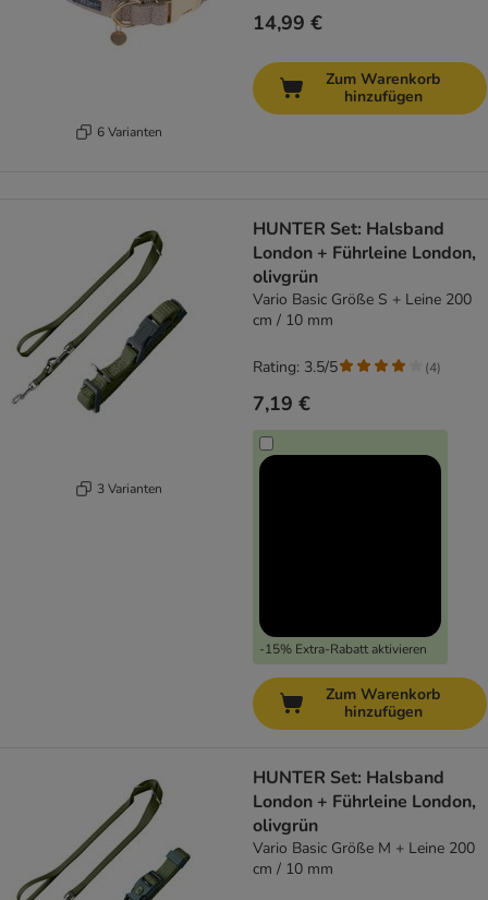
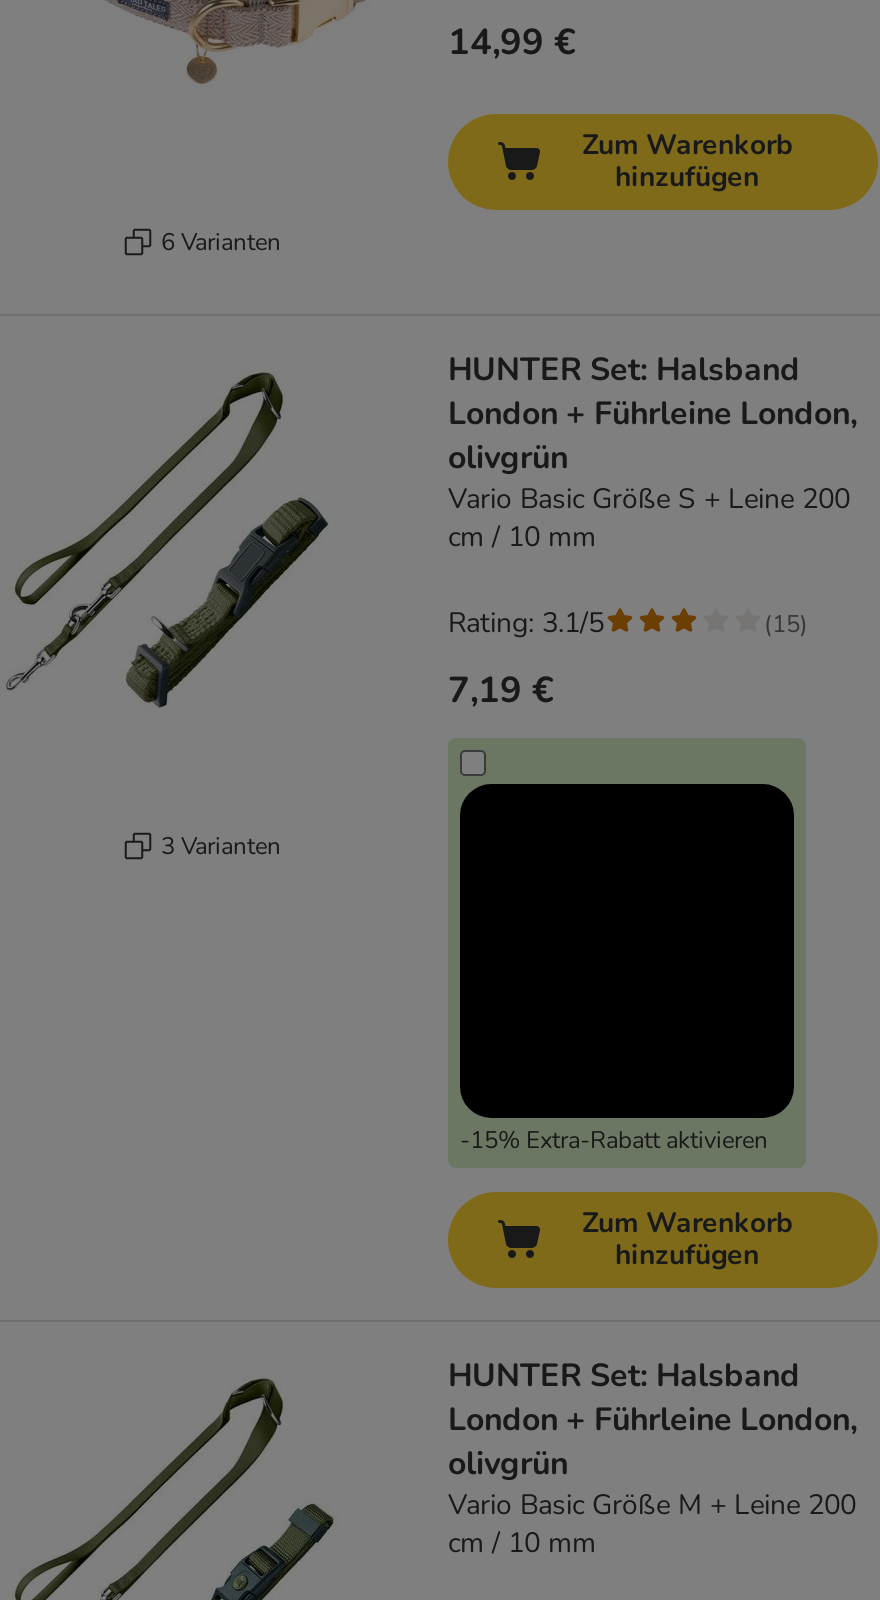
[253,357,338,378] Rating: 3.5/5 -> [448,604,604,642] Rating: 3.1/5
[425,358,441,376] (4) -> [764,607,808,639] (15)

